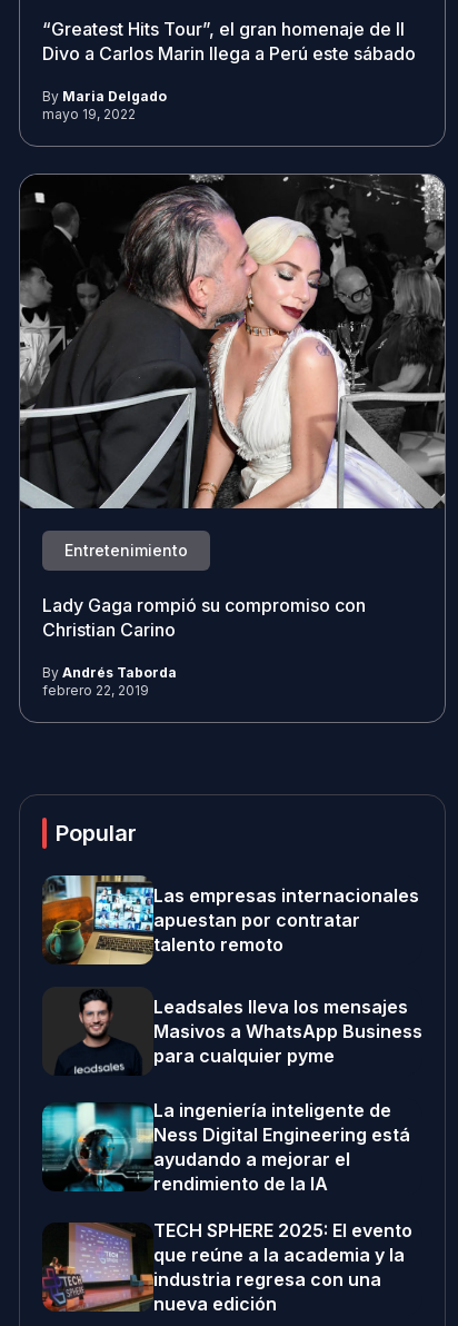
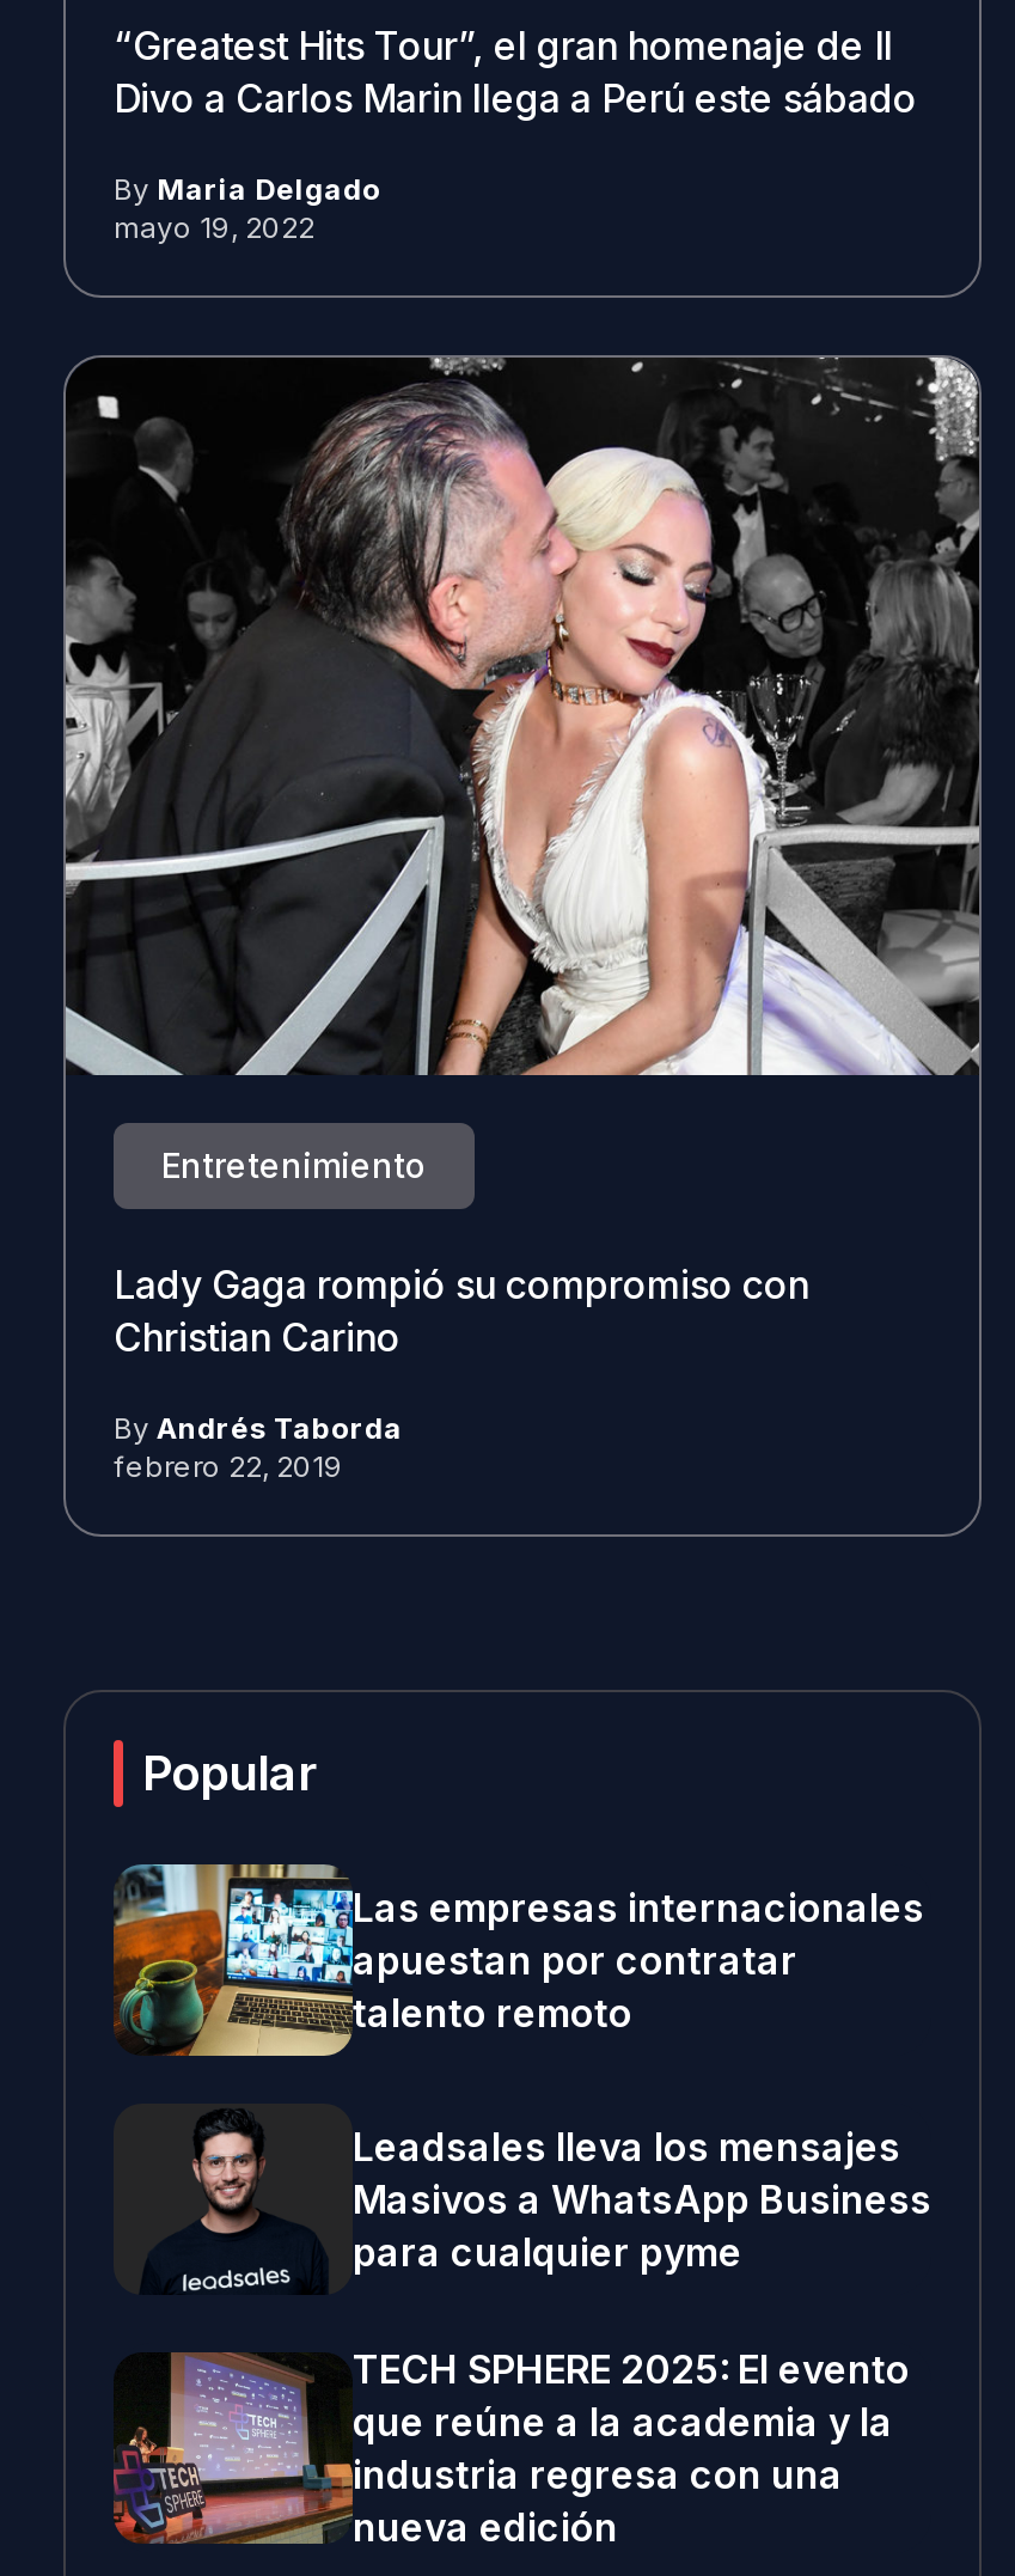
[41,1099,410,1195] [image] | La ingeniería inteligente de | Ness Digital Engineering está | ayudando a mejorar el | rendimiento de la IA -> none

